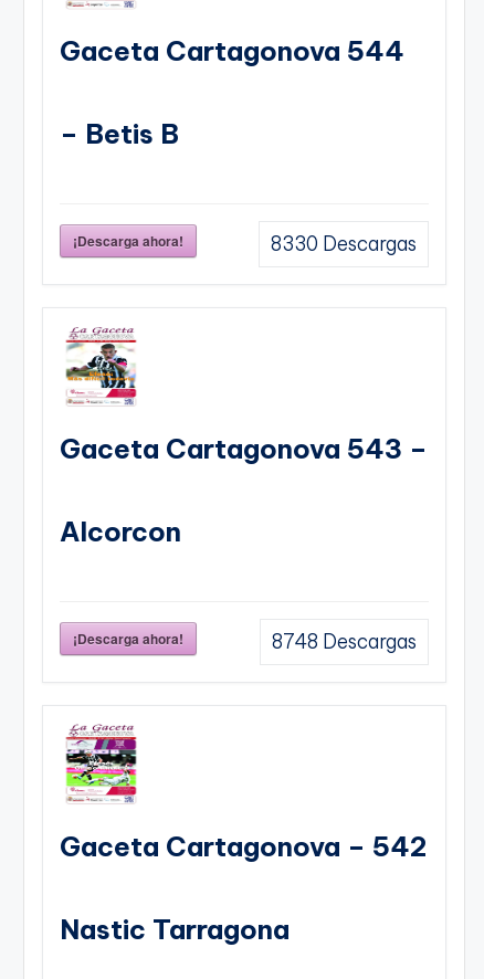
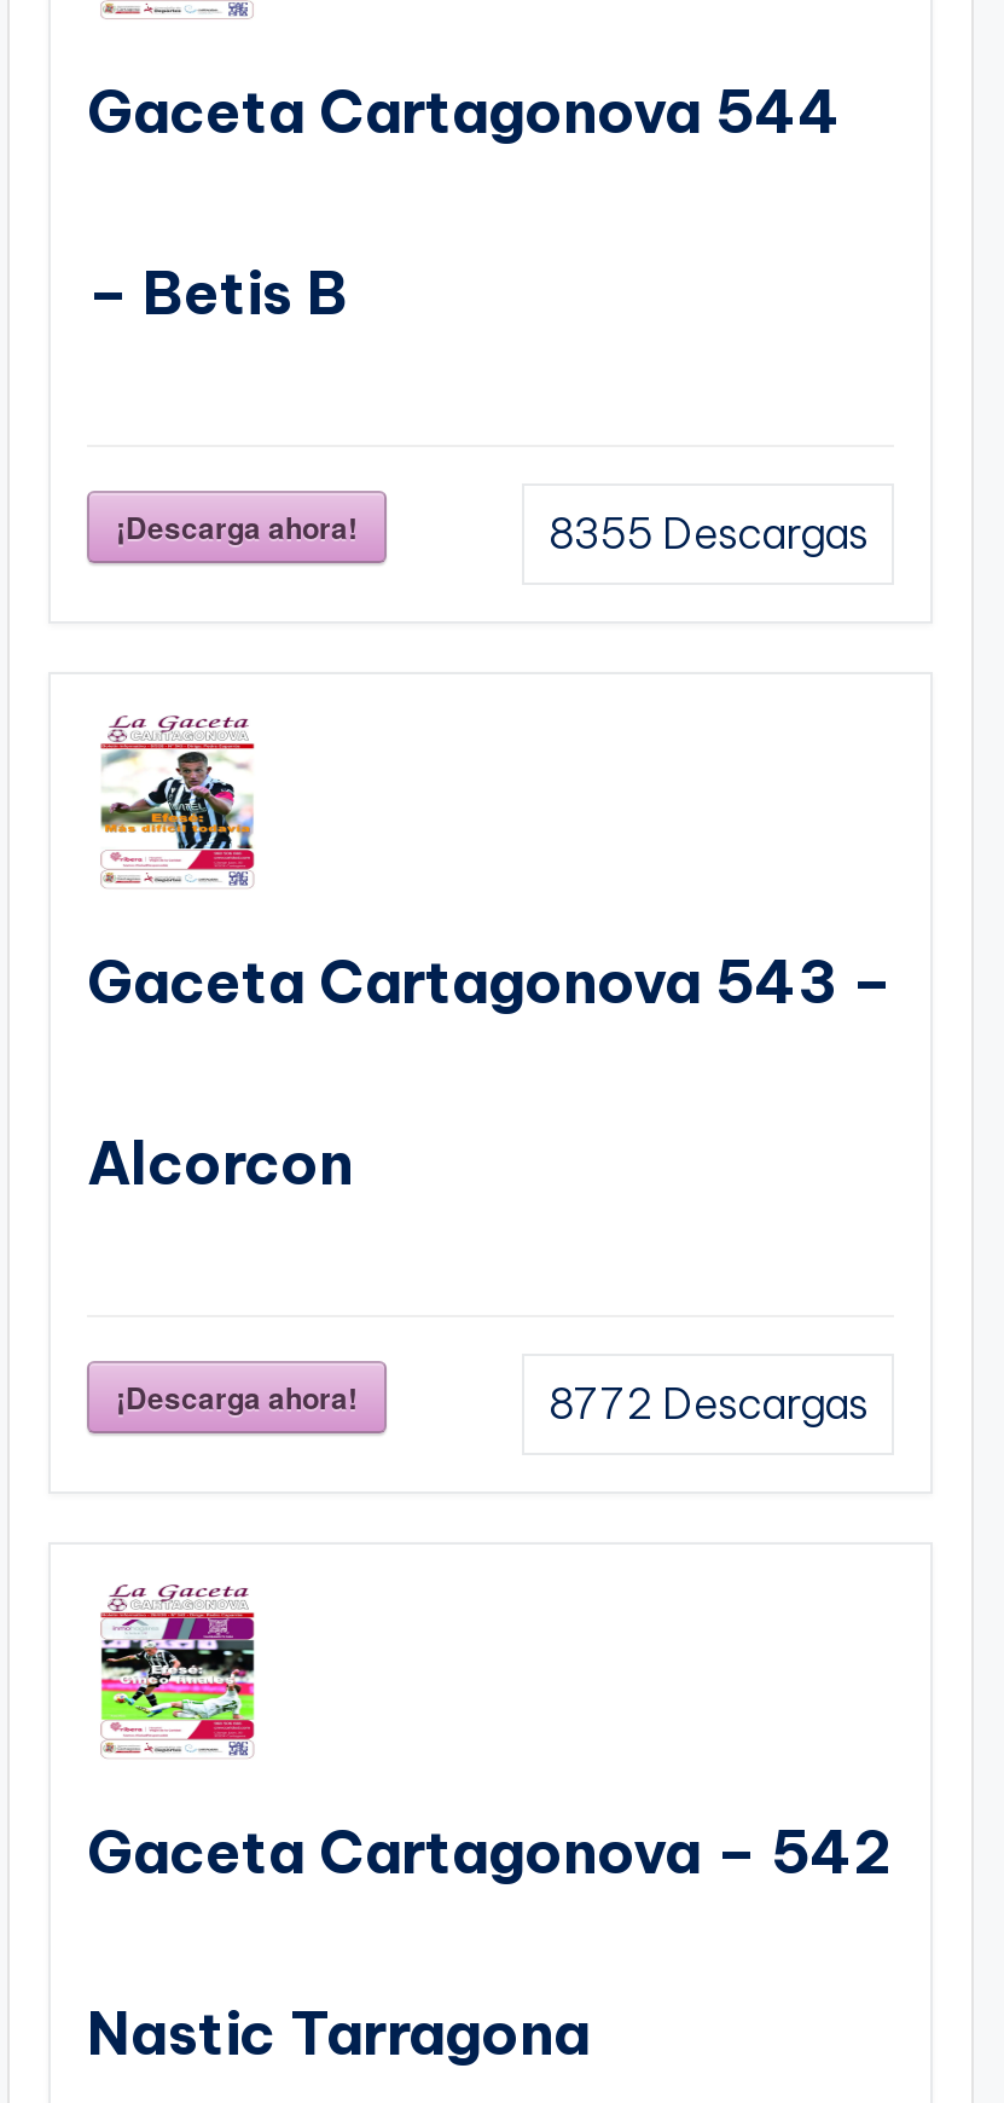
[271,232,417,256] 8330 Descargas -> [549,507,867,561] 8355 Descargas
[272,630,417,654] 8748 Descargas -> [549,1378,867,1431] 8772 Descargas

